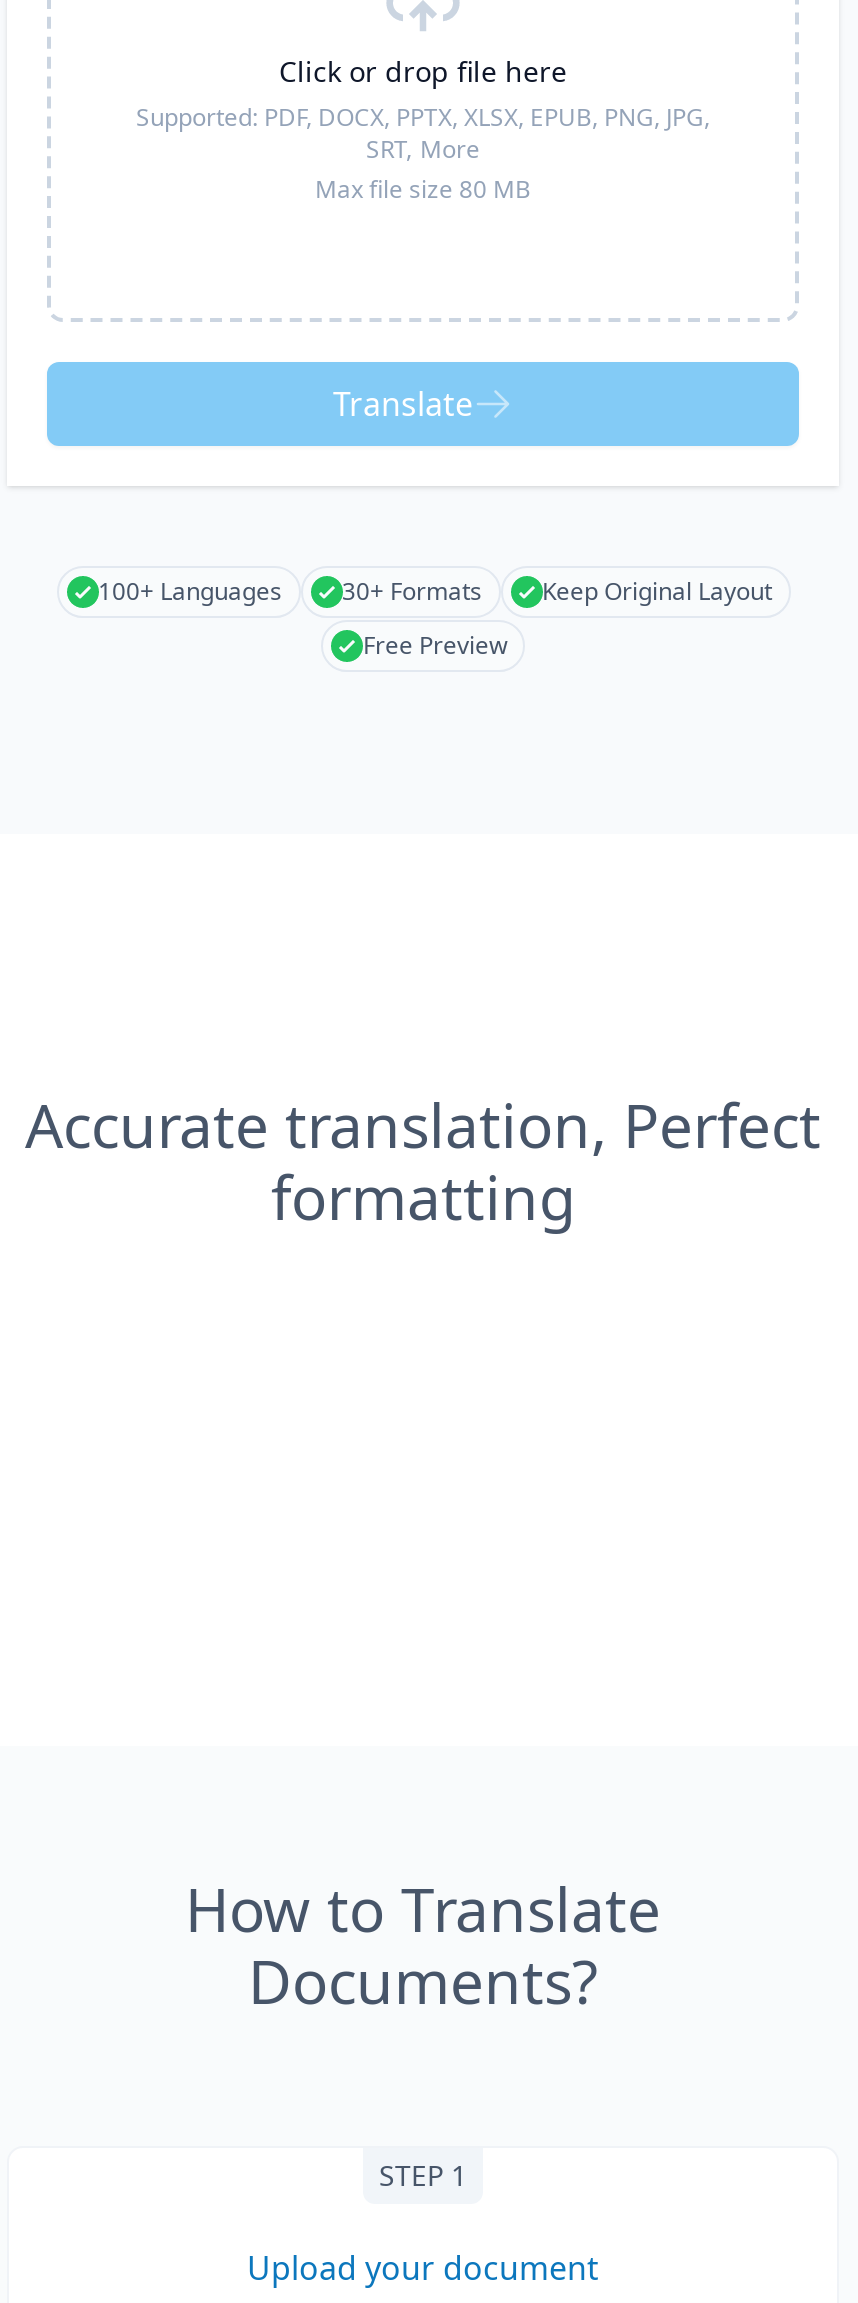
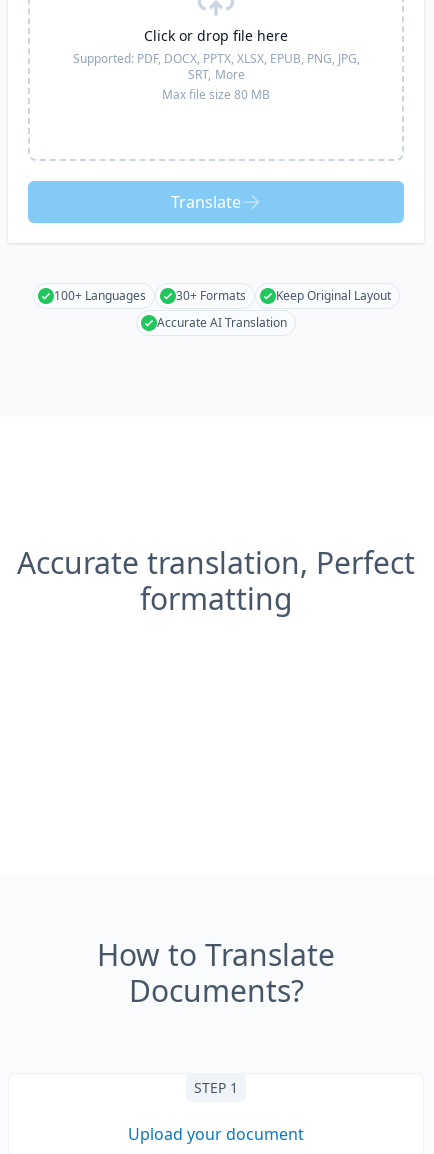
[363,628,507,662] Free Preview -> [157,314,287,331] Accurate AI Translation

